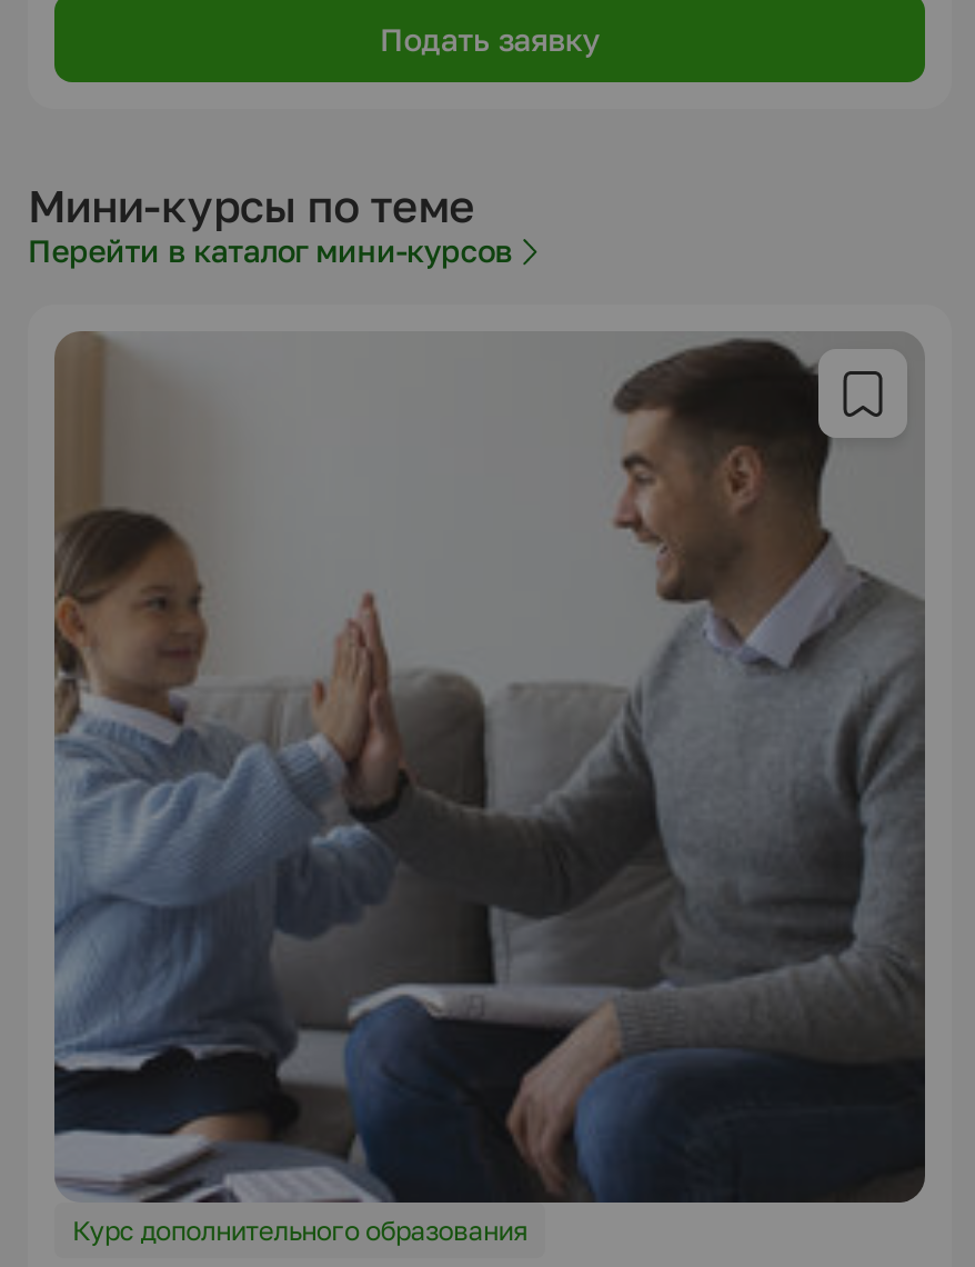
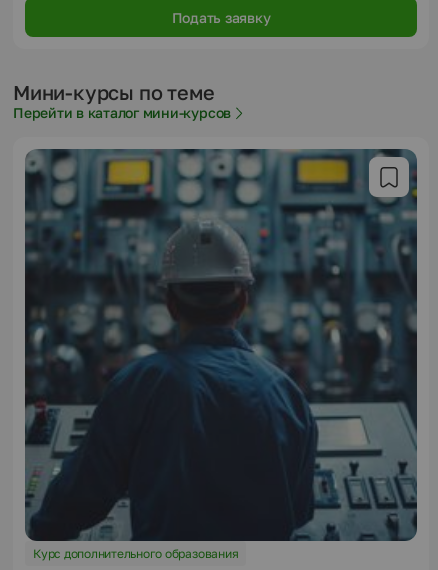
[52,331,927,1205] [image] -> [24,148,418,542] [image]

